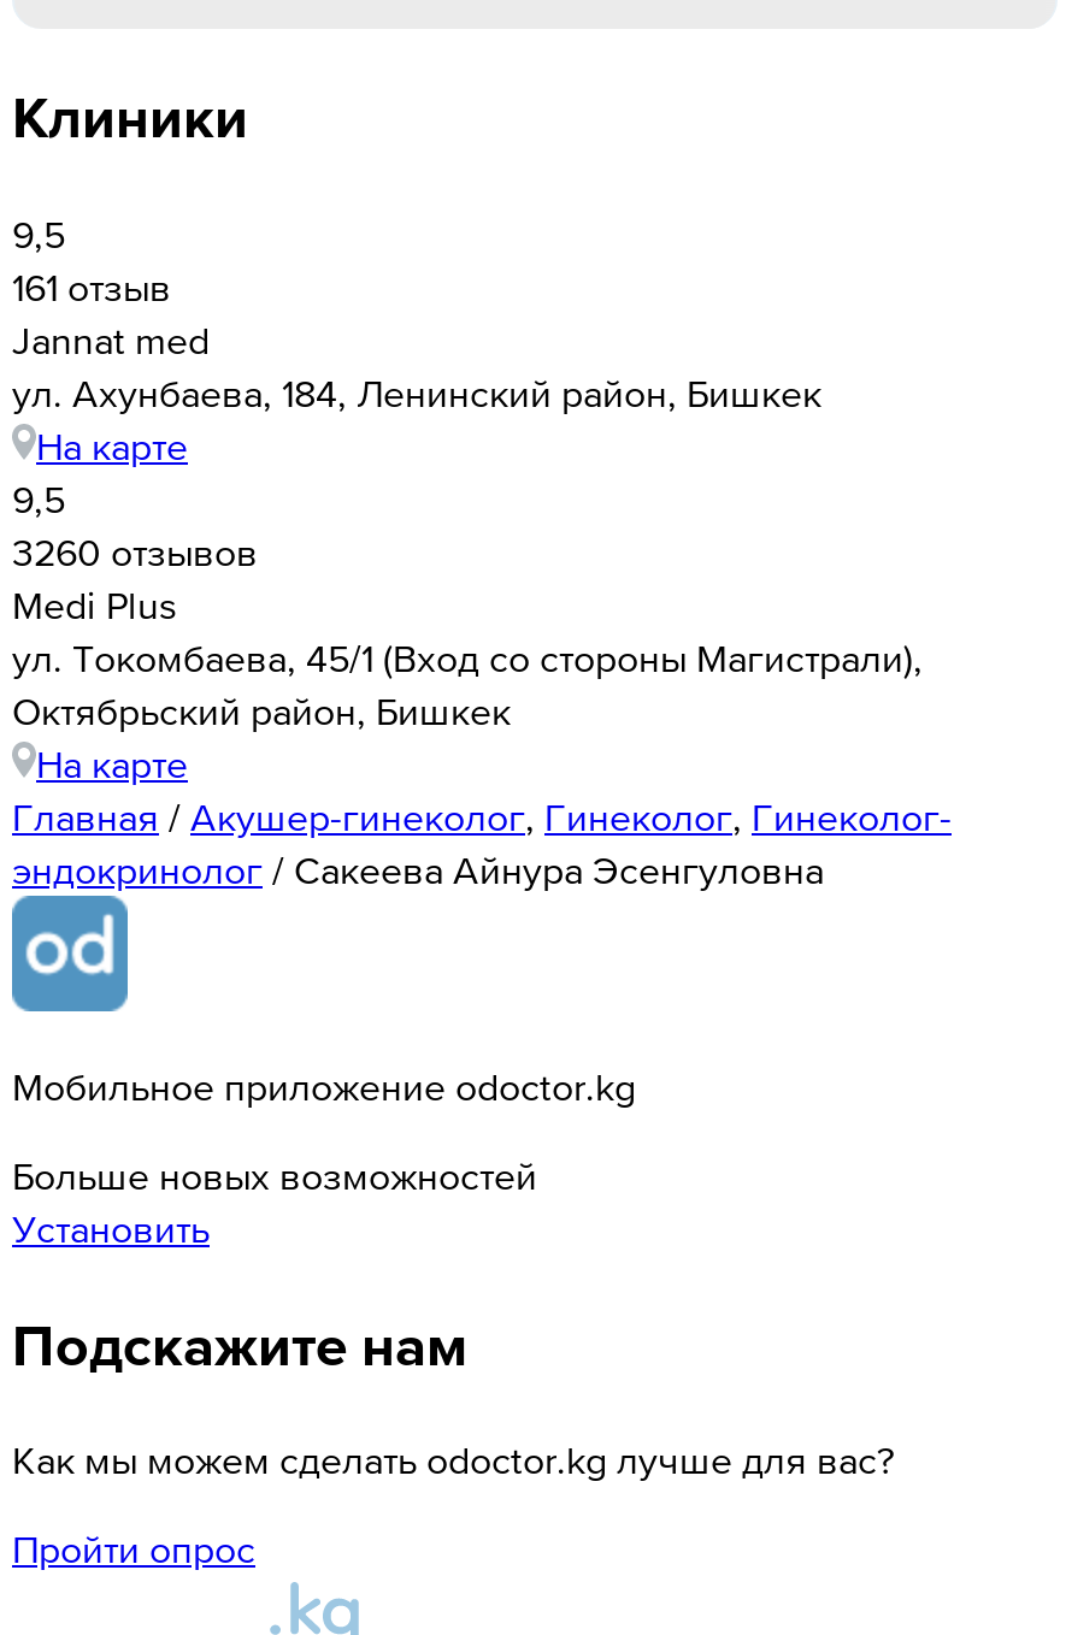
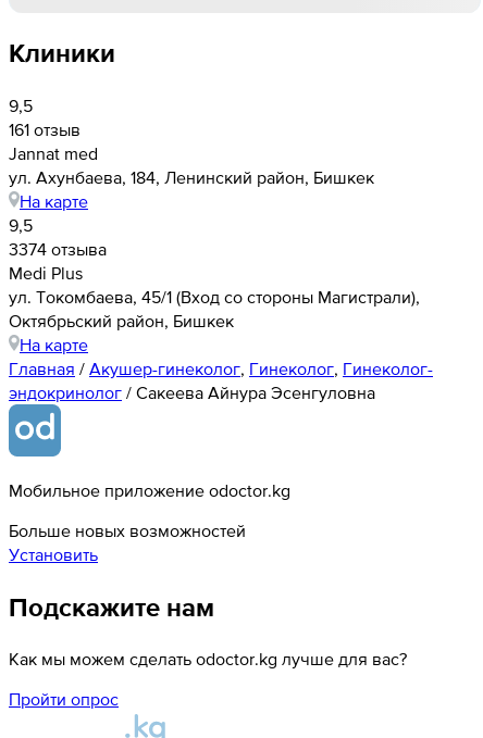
[12,530,258,574] 3260 отзывов -> [9,239,107,259] 3374 отзыва

